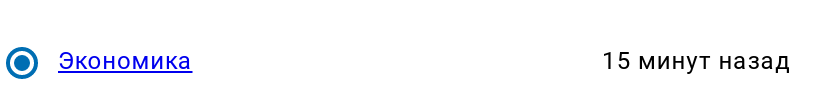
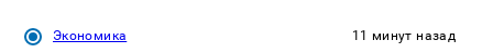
[602,48,790,76] 15 минут назад -> [352,28,456,44] 11 минут назад

